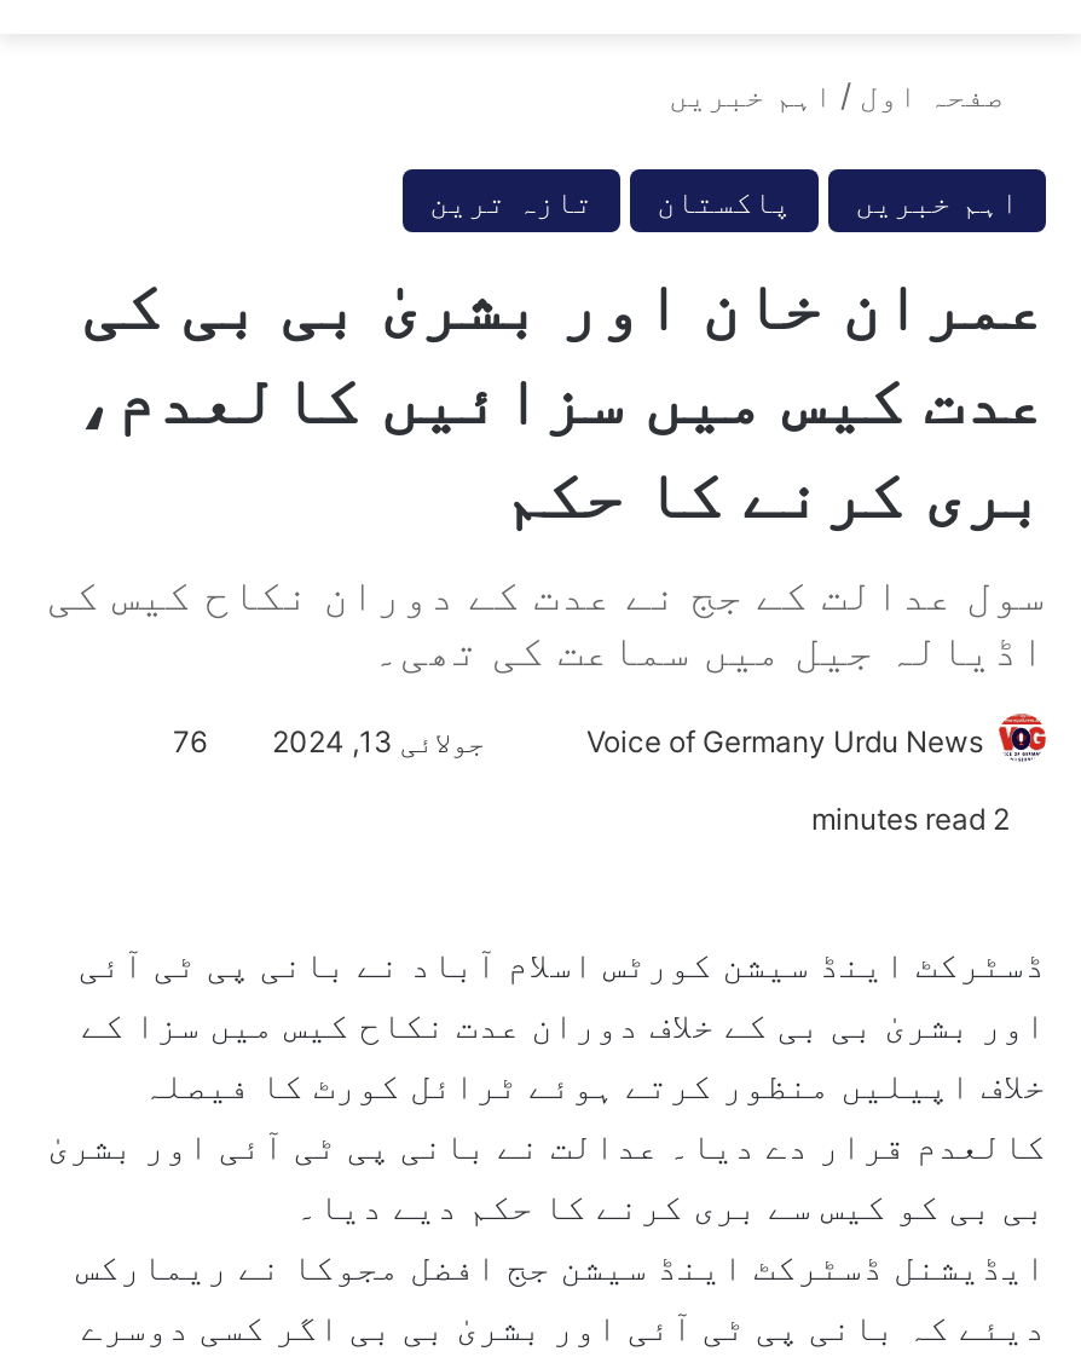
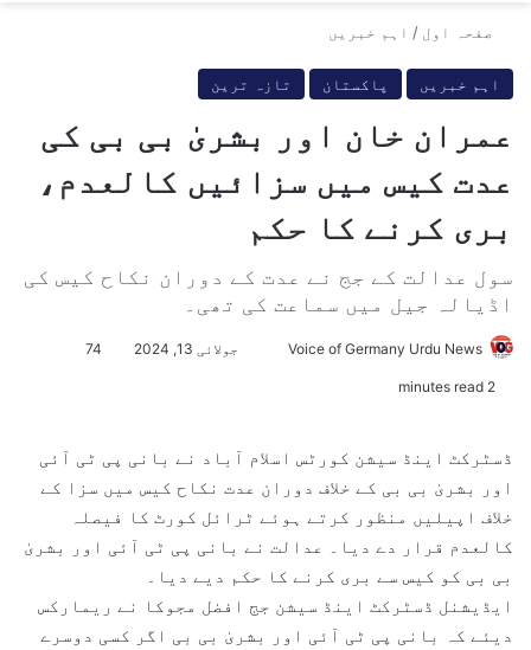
[173,723,207,760] 76 -> [85,340,102,358] 74

